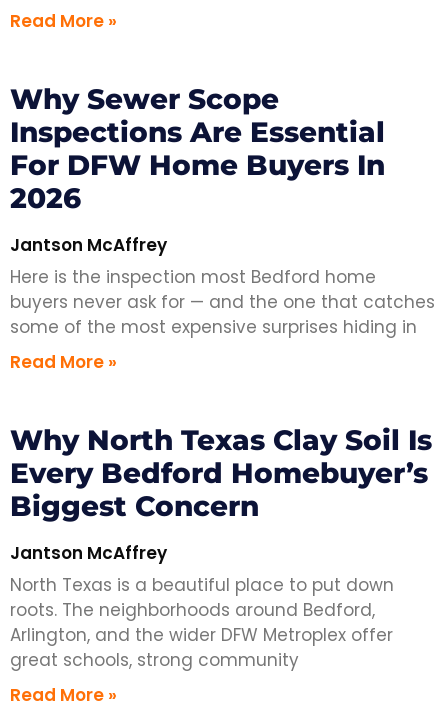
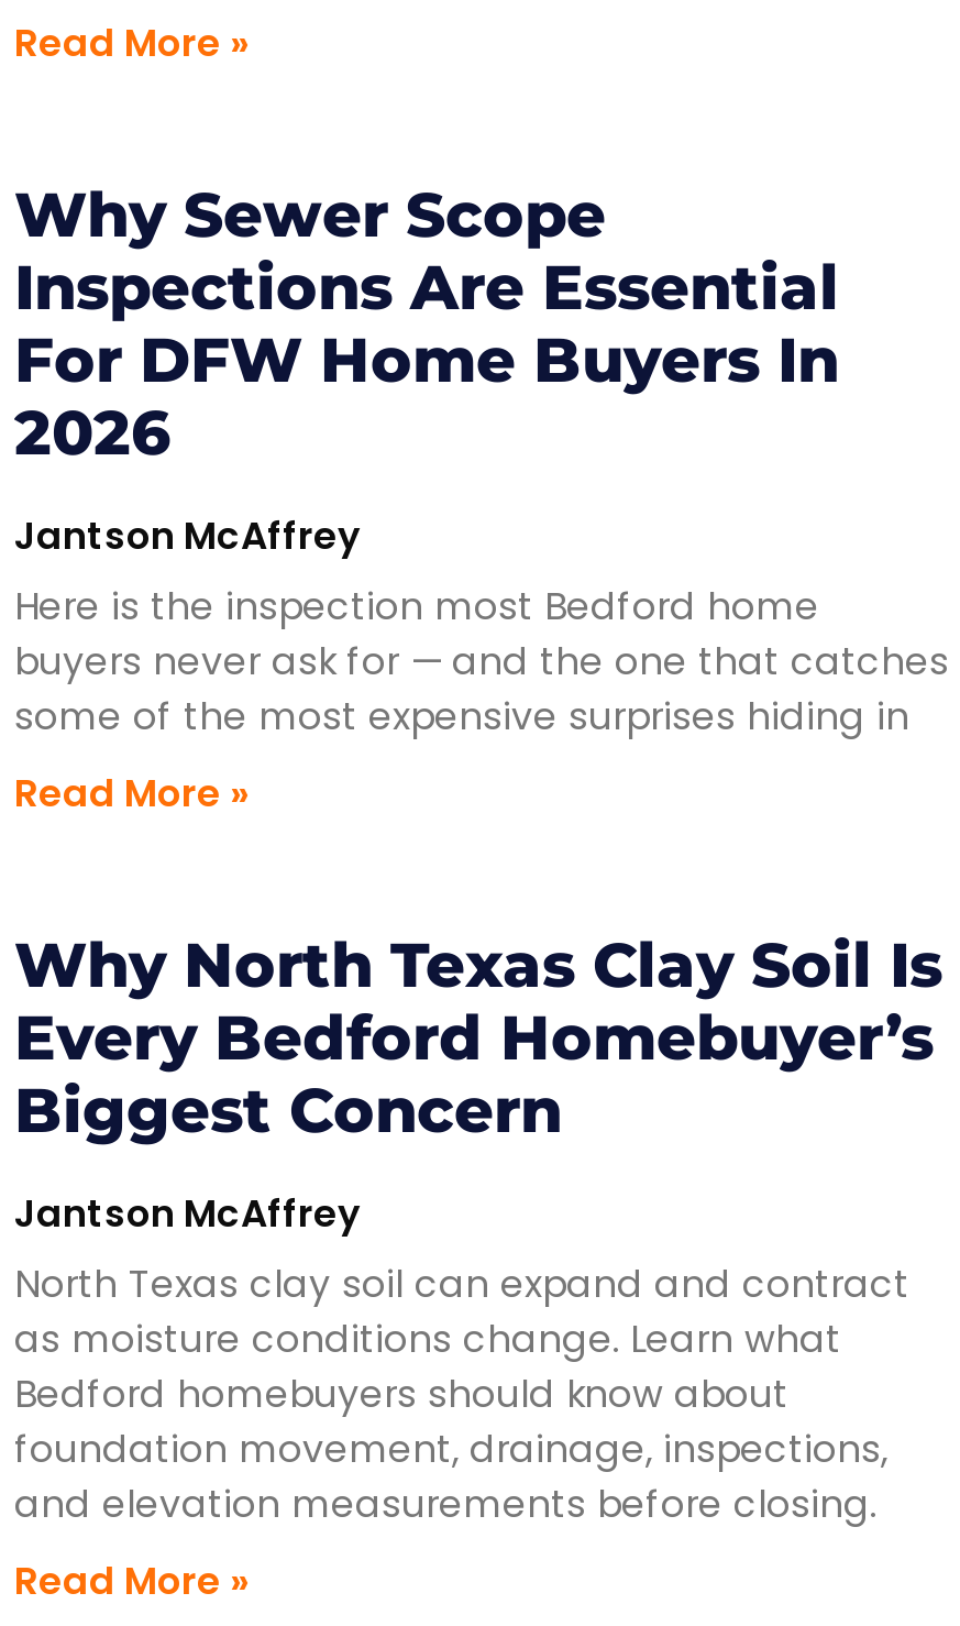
[10,573,394,672] North Texas is a beautiful place to put down | roots. The neighborhoods around Bedford, | Arlington, and the wider DFW Metroplex offer | great schools, strong community -> [14,1257,909,1530] North Texas clay soil can expand and contract | as moisture conditions change. Learn what | Bedford homebuyers should know about | foundation movement, drainage, inspections, | and elevation measurements before closing.

